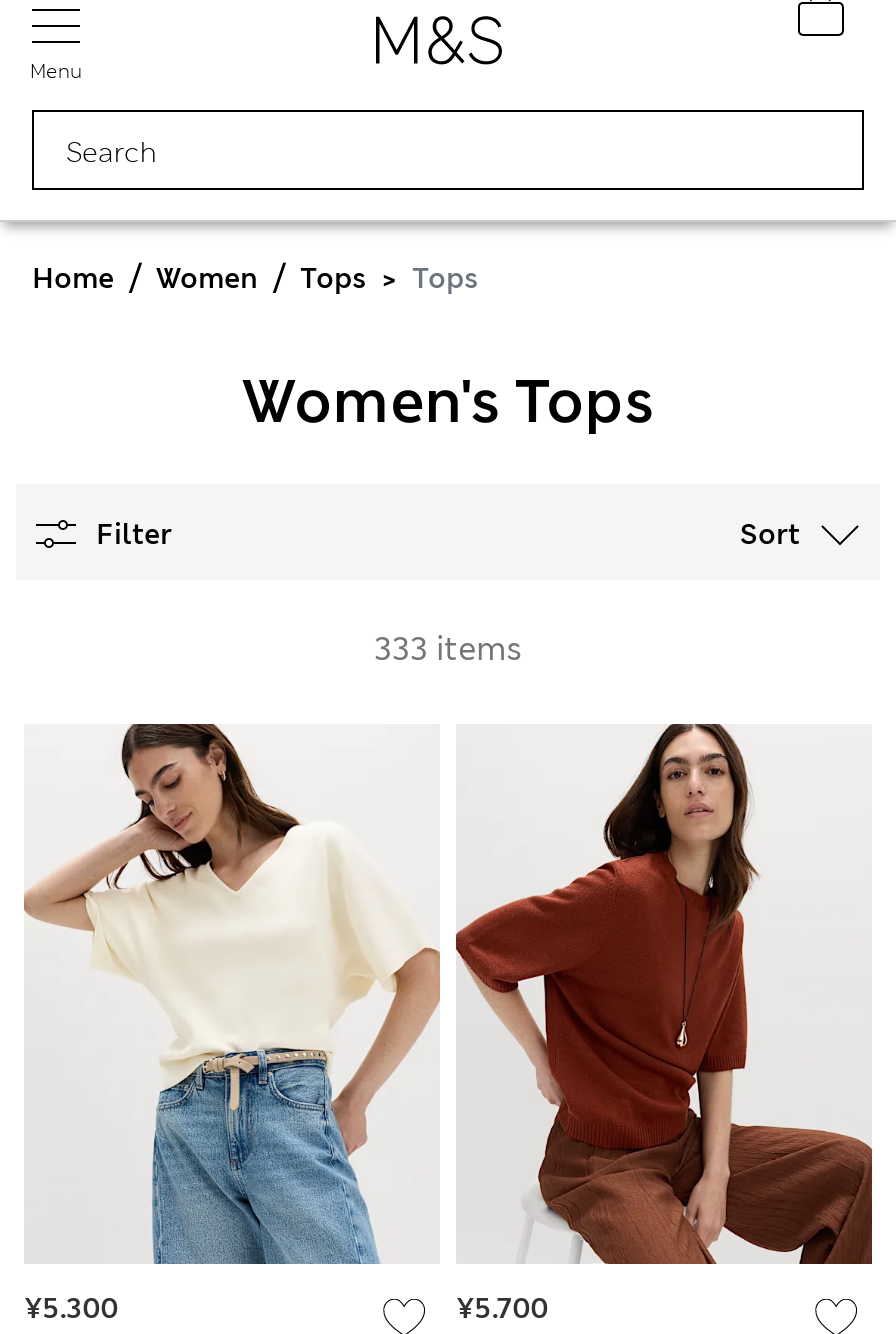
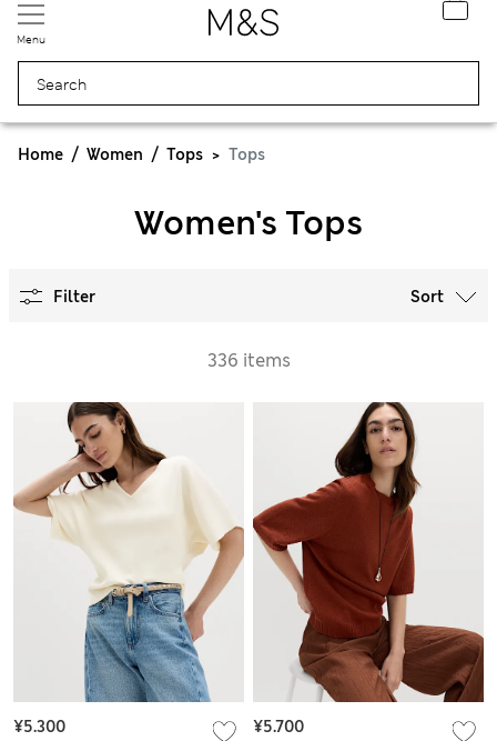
[374,628,522,670] 333 items -> [207,349,290,372] 336 items

